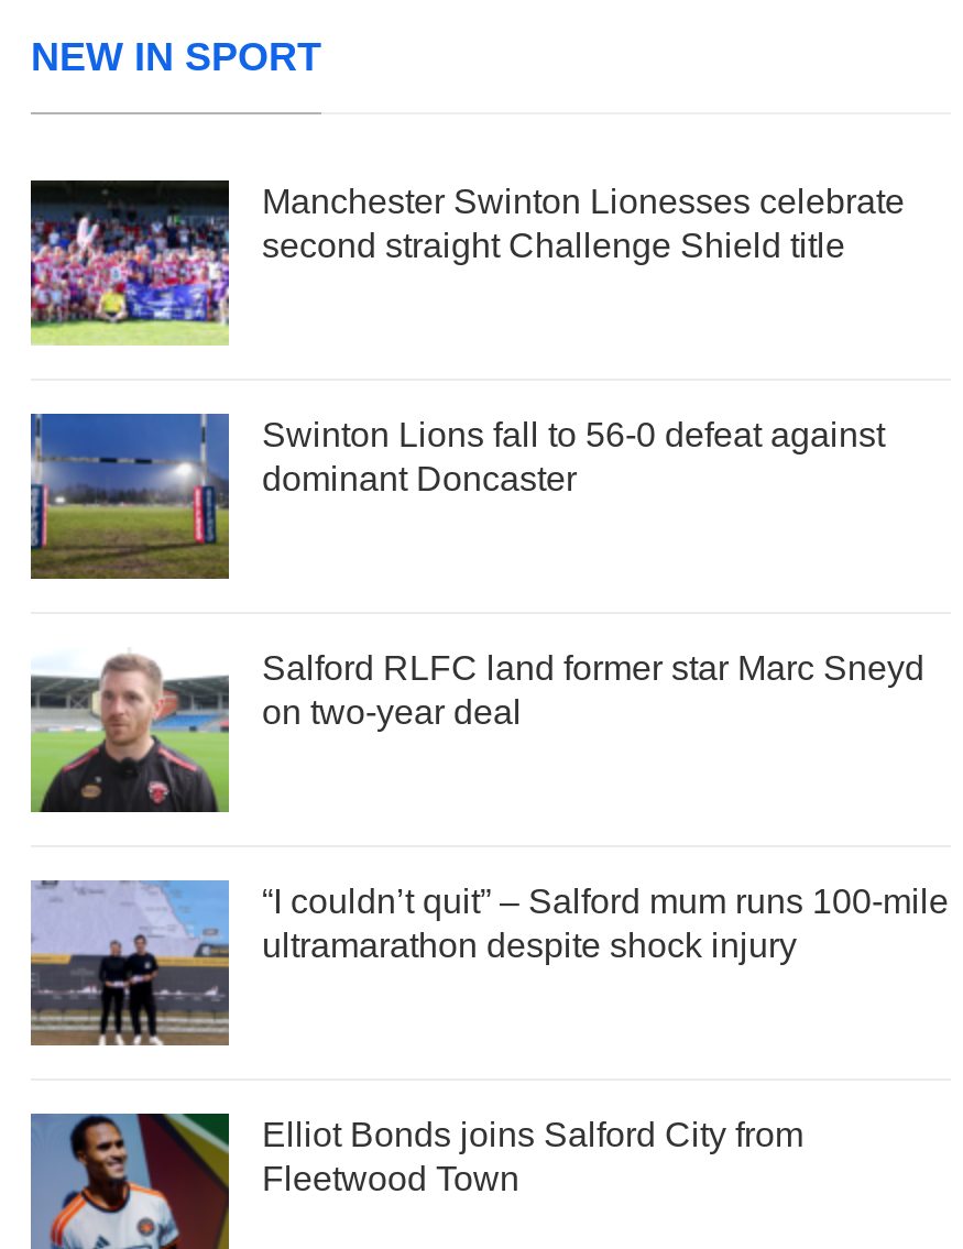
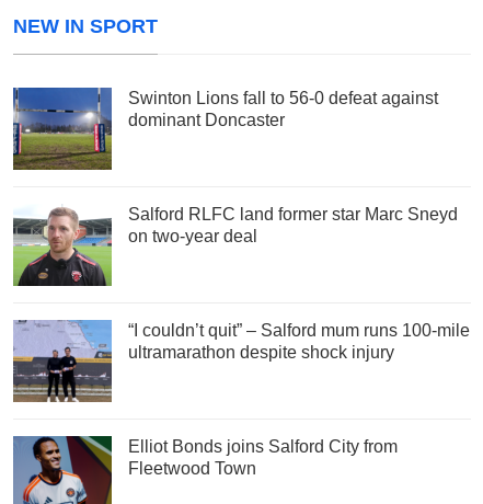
[29,179,905,344] [image] | Manchester Swinton Lionesses celebrate | second straight Challenge Shield title -> none

